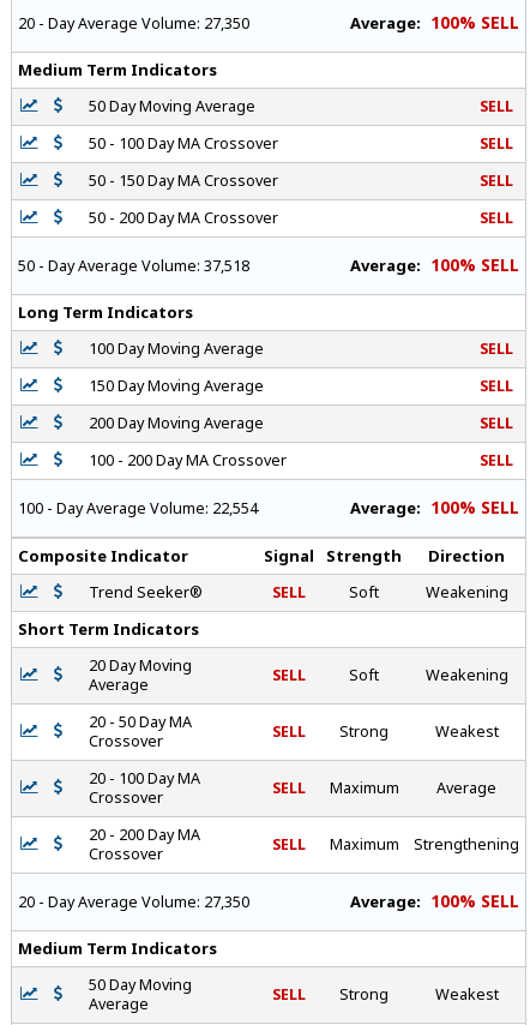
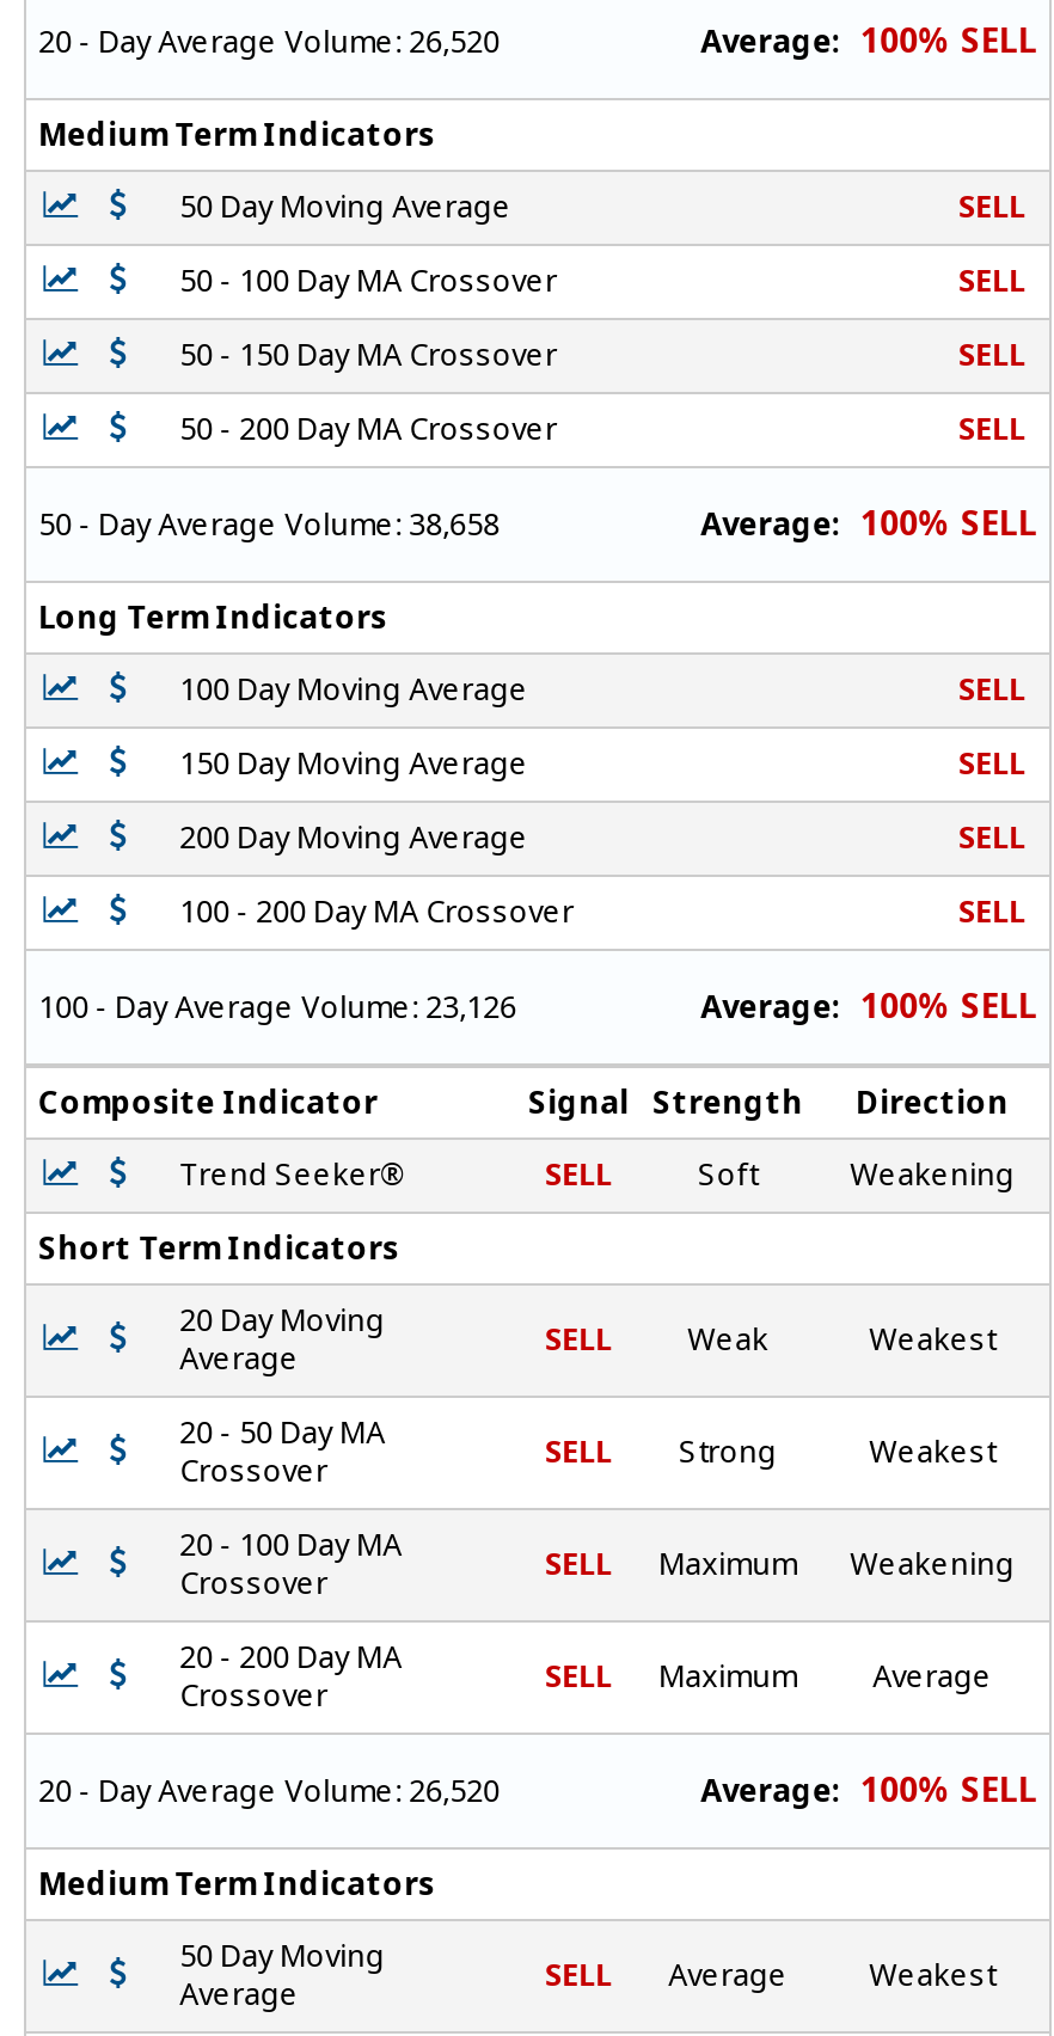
[18,14,250,34] 20 - Day Average Volume: 27,350 -> [38,22,500,63] 20 - Day Average Volume: 26,520
[18,256,250,276] 50 - Day Average Volume: 37,518 -> [38,505,500,546] 50 - Day Average Volume: 38,658
[18,498,258,519] 100 - Day Average Volume: 22,554 -> [38,988,516,1028] 100 - Day Average Volume: 23,126
[349,665,508,686] Soft | Weakening -> [687,1320,996,1360] Weak | Weakest
[437,778,497,799] Average -> [850,1544,1015,1585] Weakening
[414,835,519,855] Strengthening -> [873,1657,992,1697] Average
[18,892,250,913] 20 - Day Average Volume: 27,350 -> [38,1771,500,1812] 20 - Day Average Volume: 26,520
[339,985,389,1005] Strong -> [668,1955,788,1996] Average

